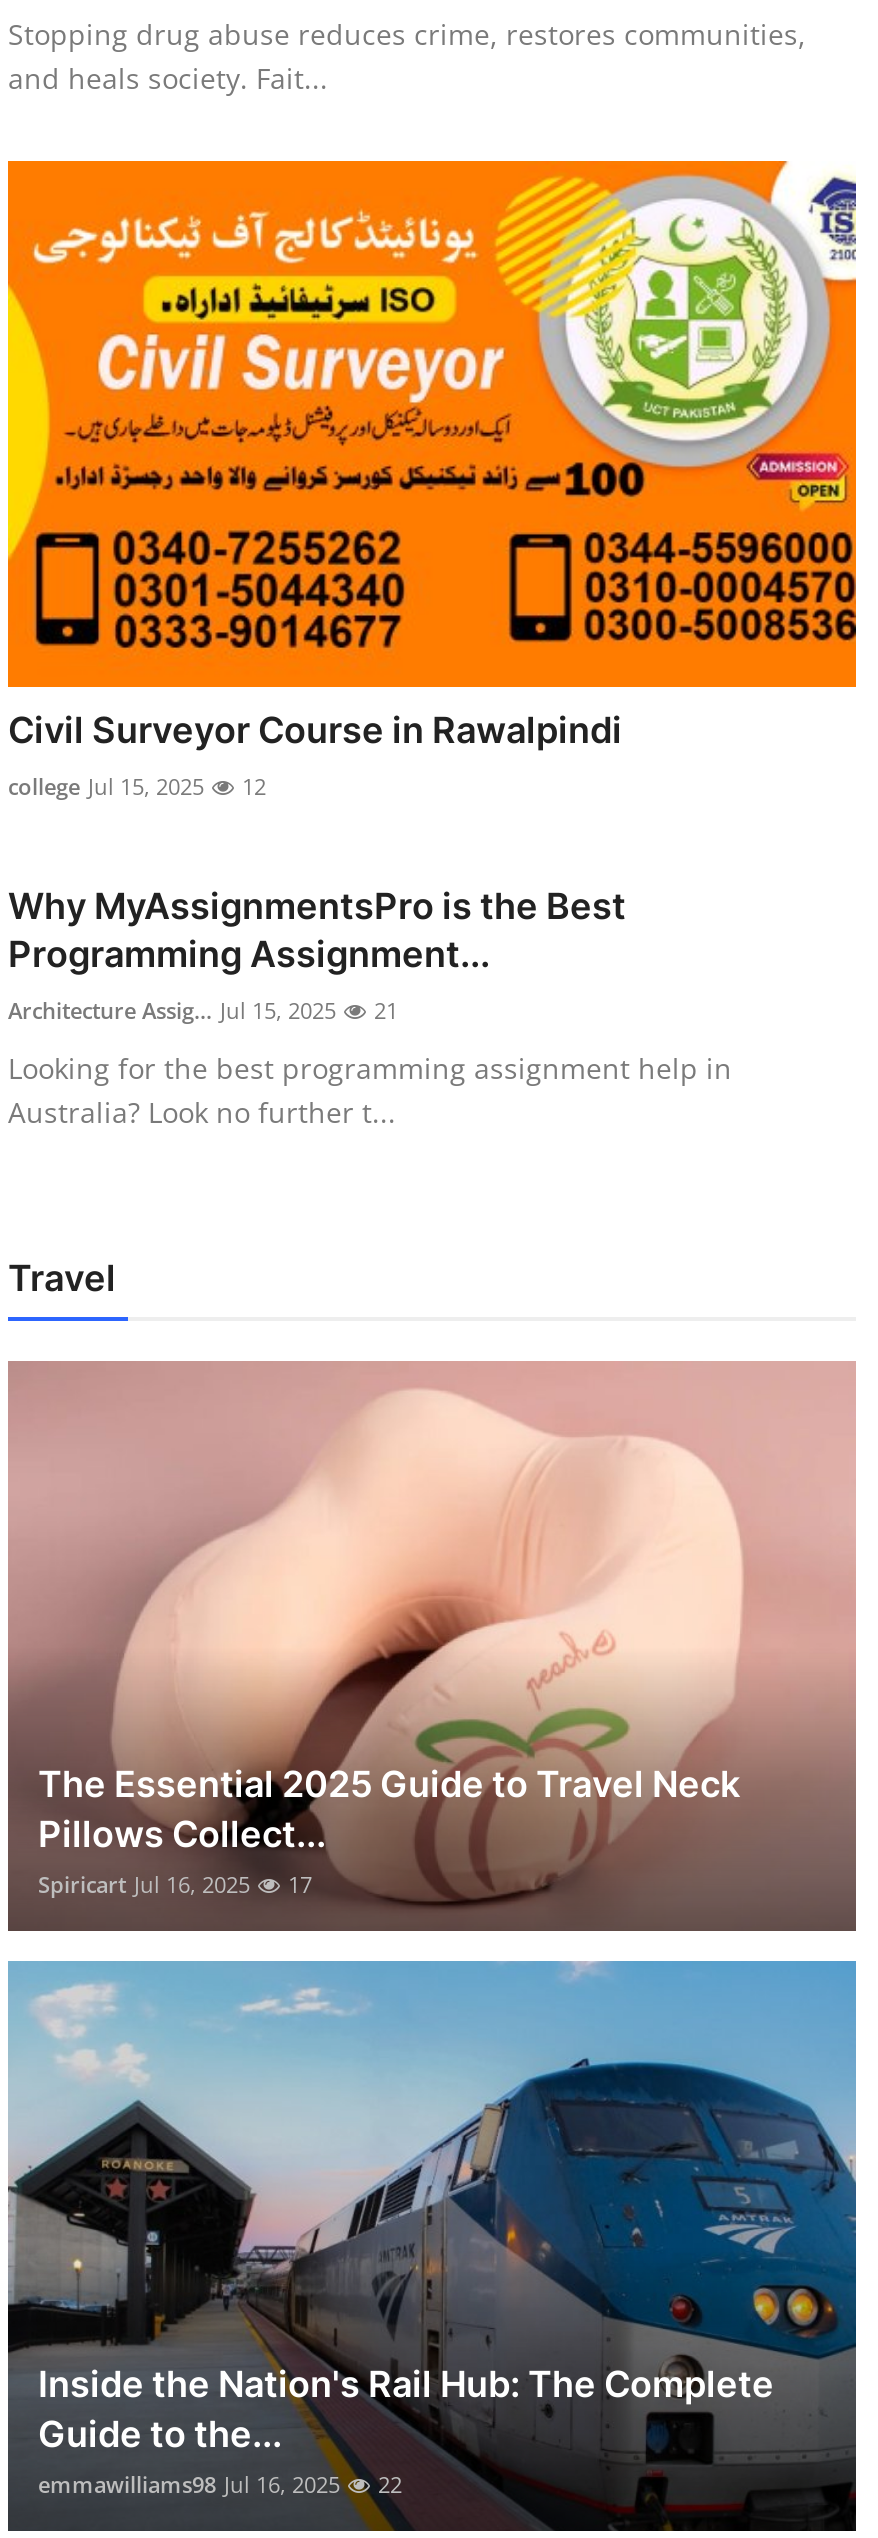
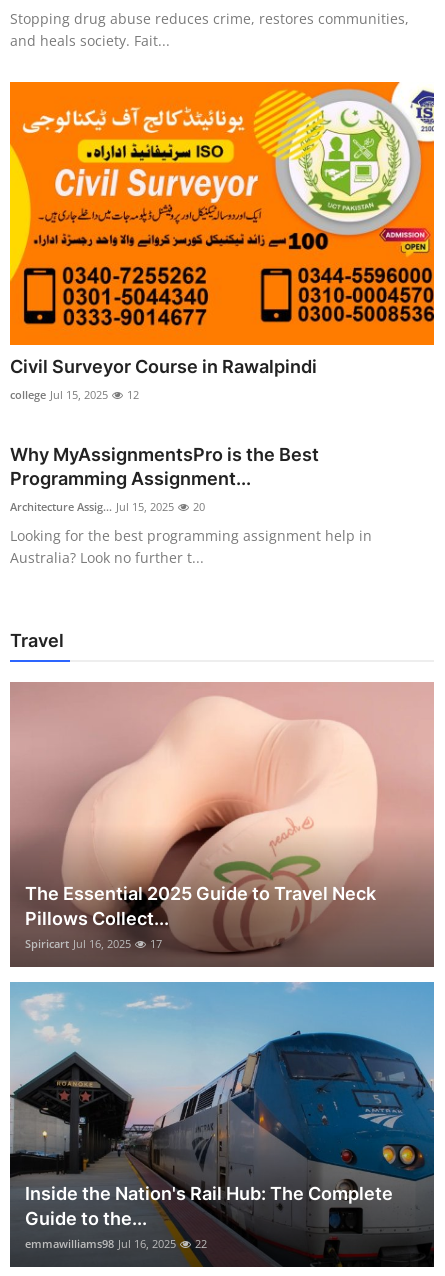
[8,995,398,1025] Architecture Assig... Jul 15, 2025 21 -> [10,499,205,514] Architecture Assig... Jul 15, 2025 20

